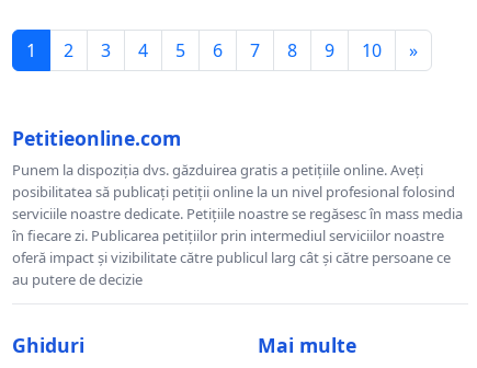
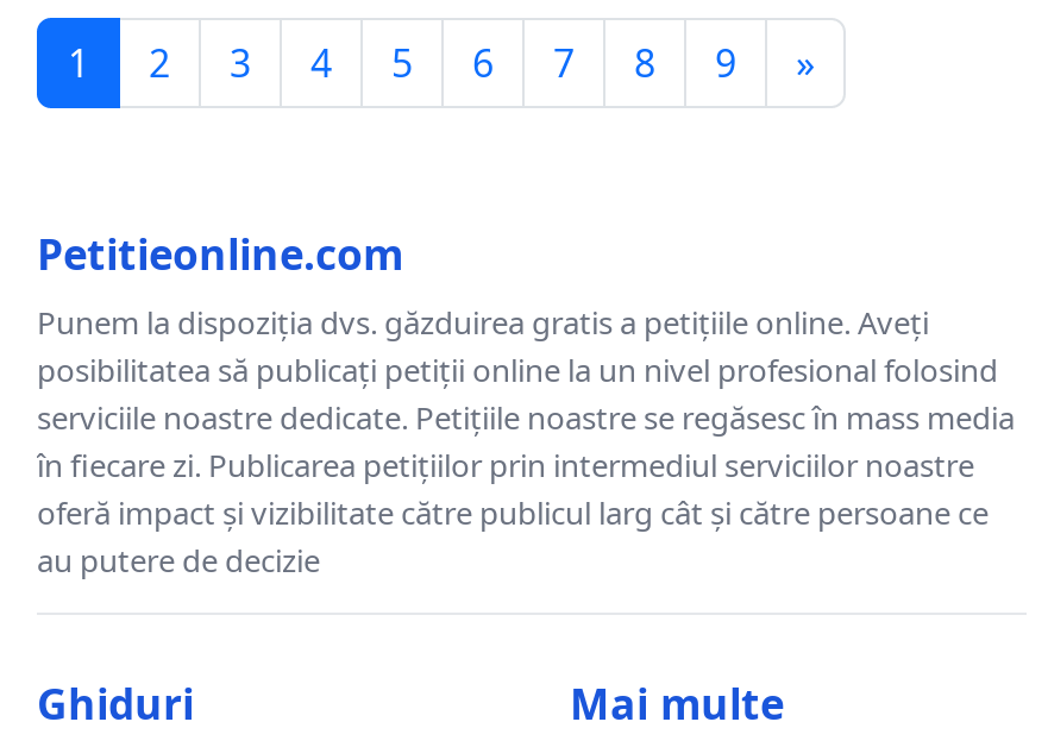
[362,38,382,62] 10 -> none

